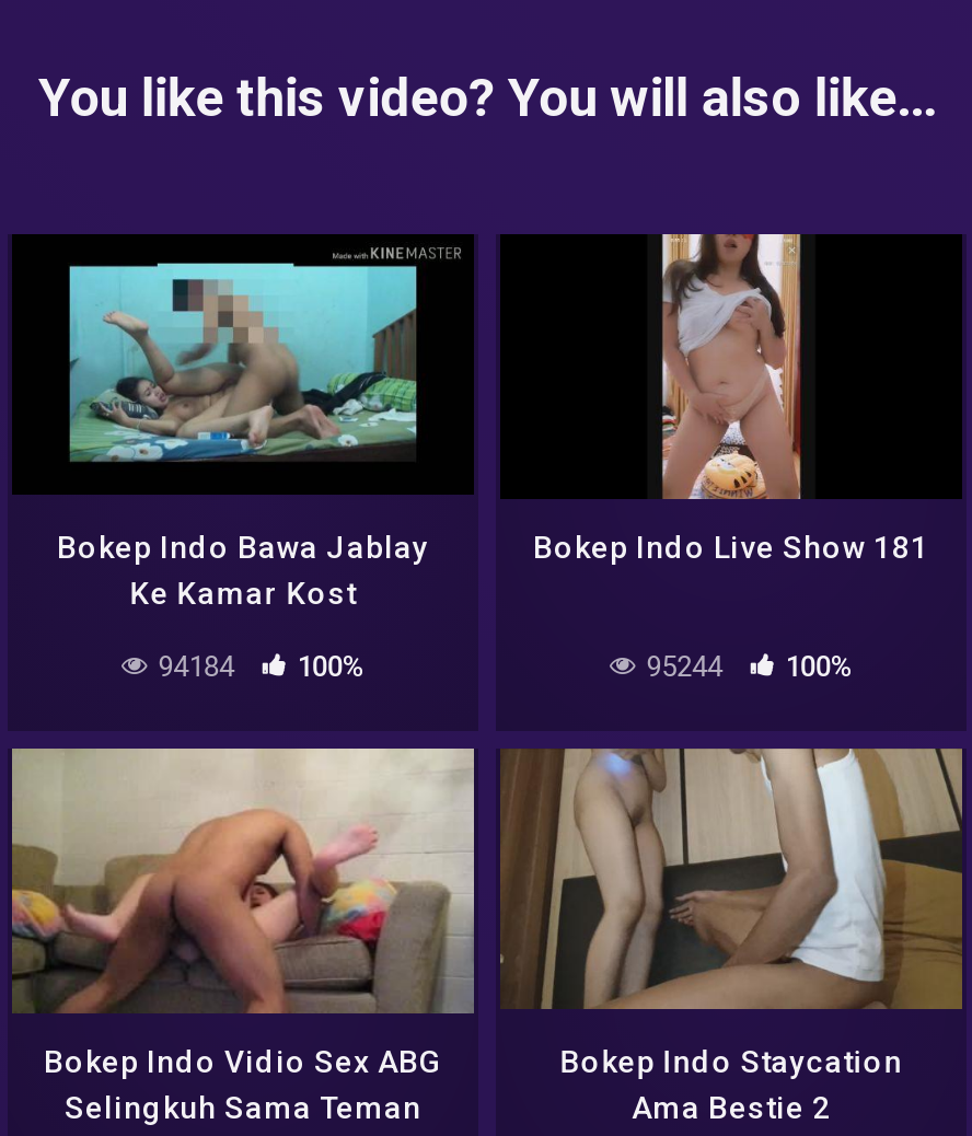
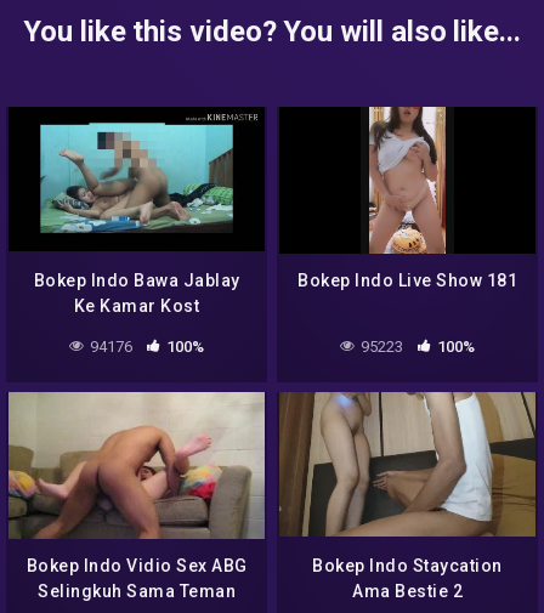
[152,651,364,683] 94184 100% -> [86,338,204,356] 94176 100%
[640,651,853,683] 95244 100% -> [357,338,475,356] 95223 100%

